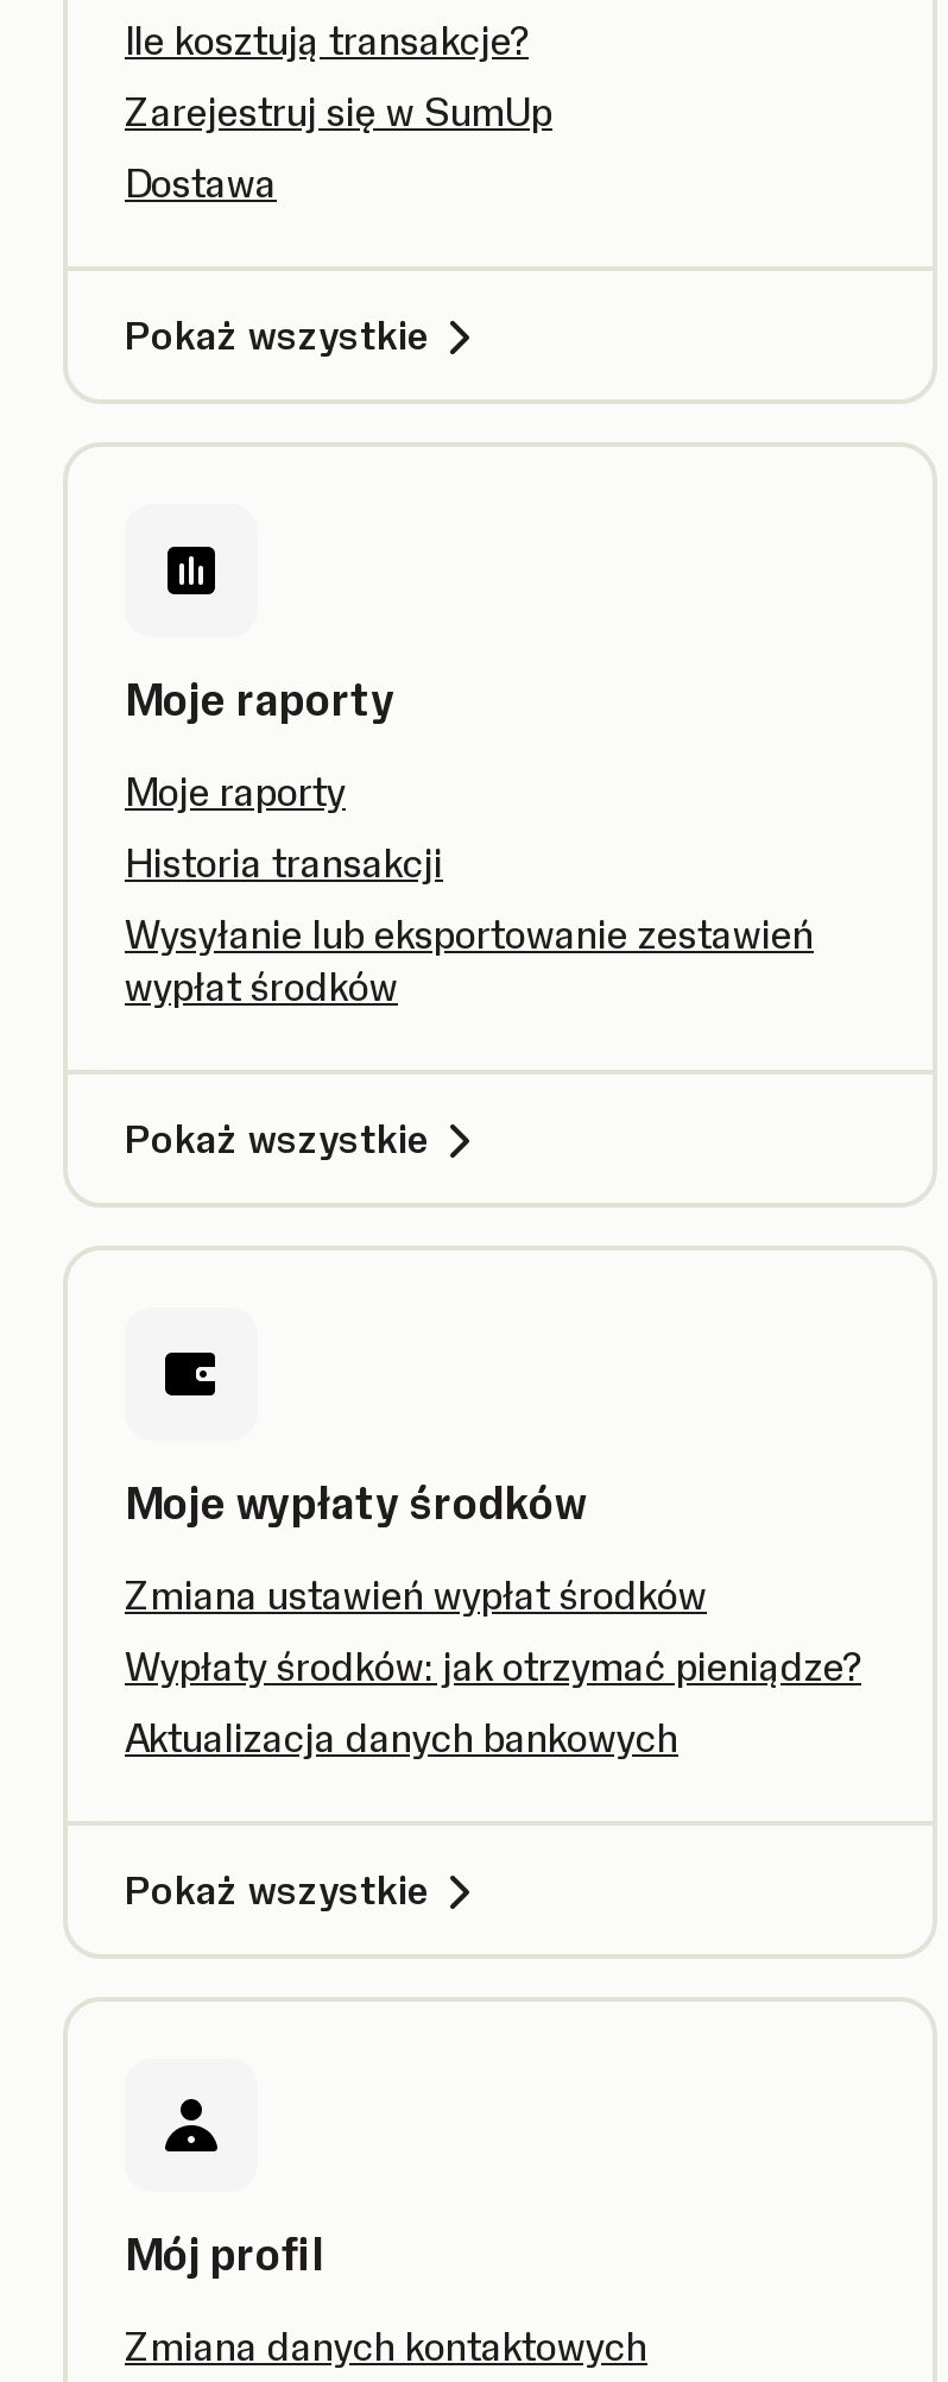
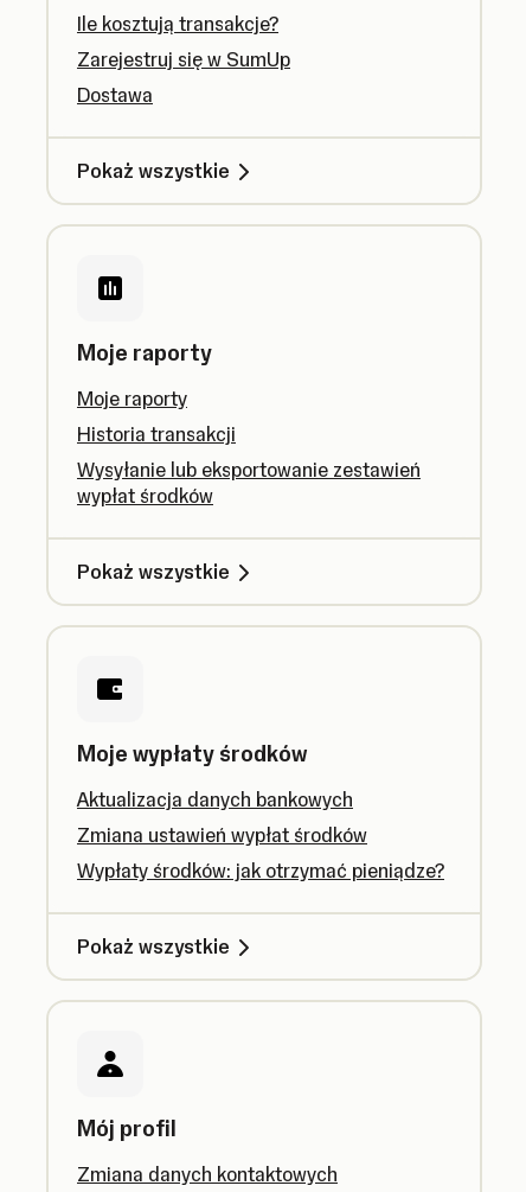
moved [125,1571,861,1690] -> [77,823,444,882]: Zmiana ustawień wypłat środków | Wypłaty środków: jak otrzymać pieniądze?
moved [125,1714,678,1762] -> [77,788,353,811]: Aktualizacja danych bankowych

